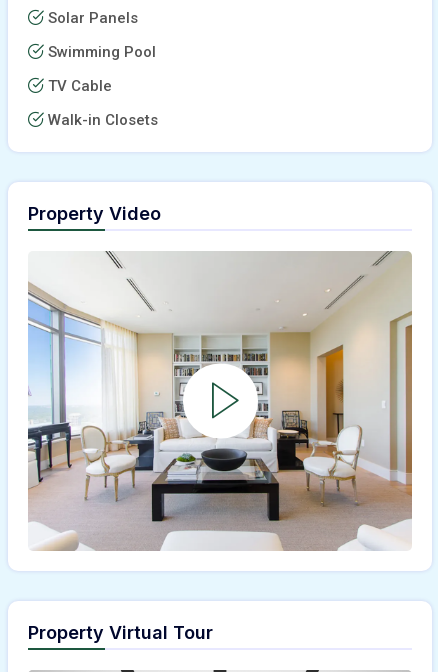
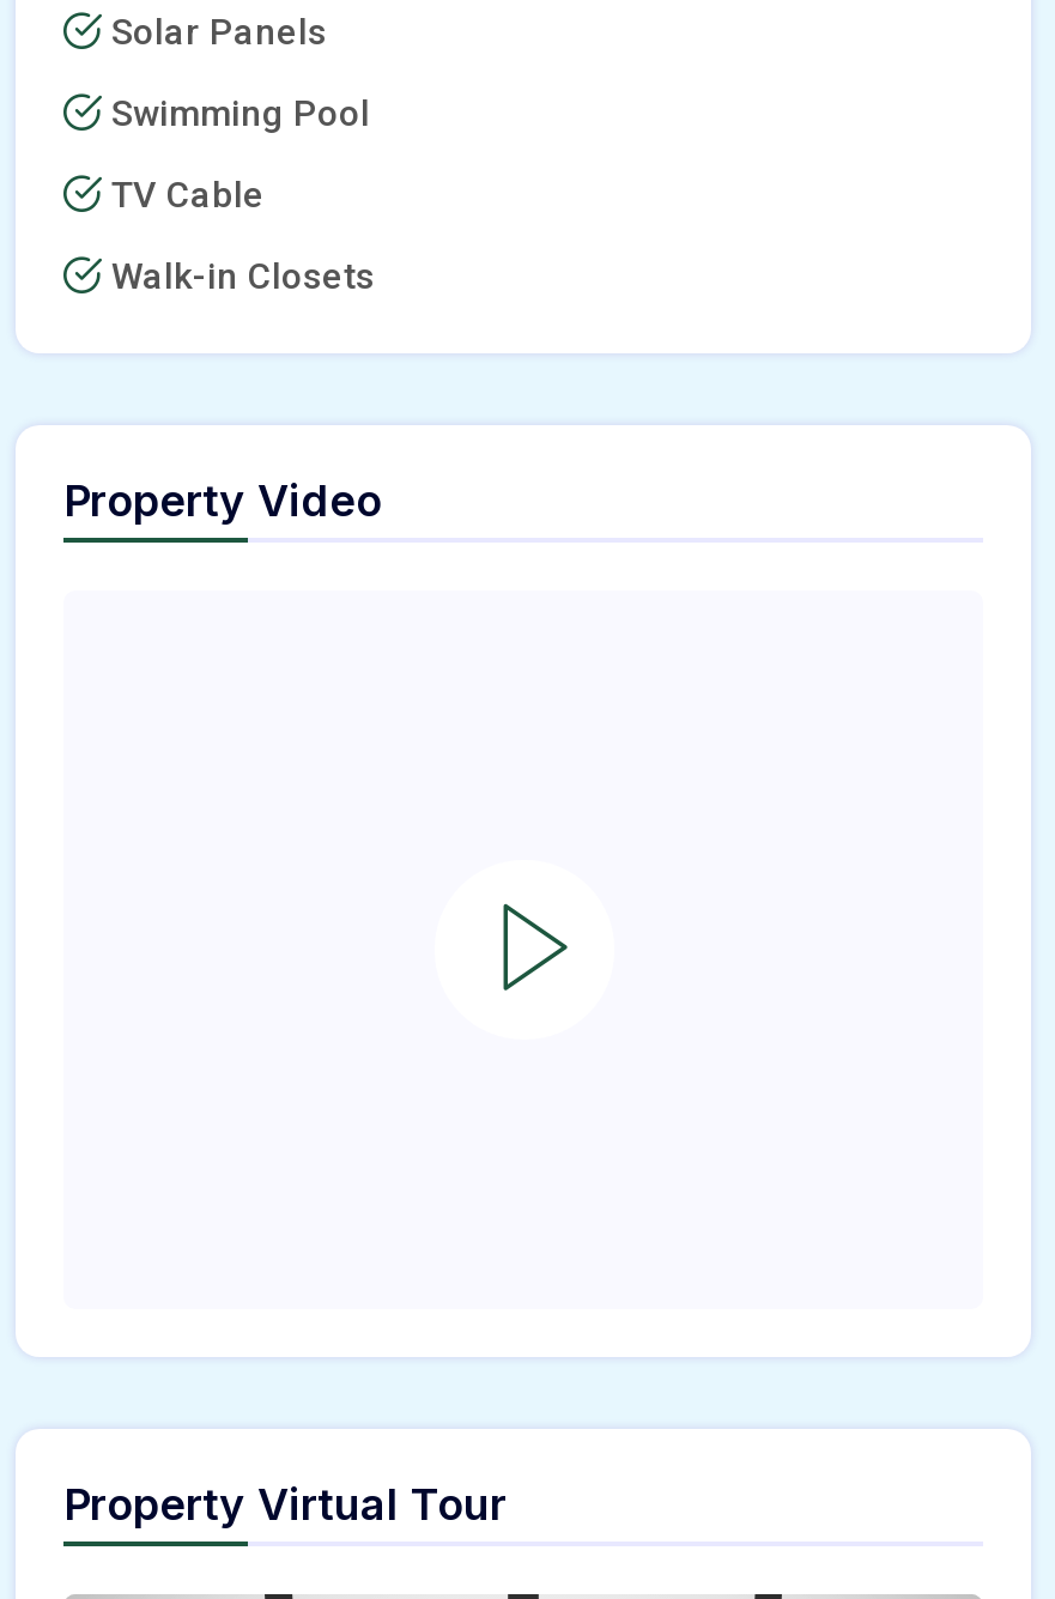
[27,250,413,552] [image] -> none

